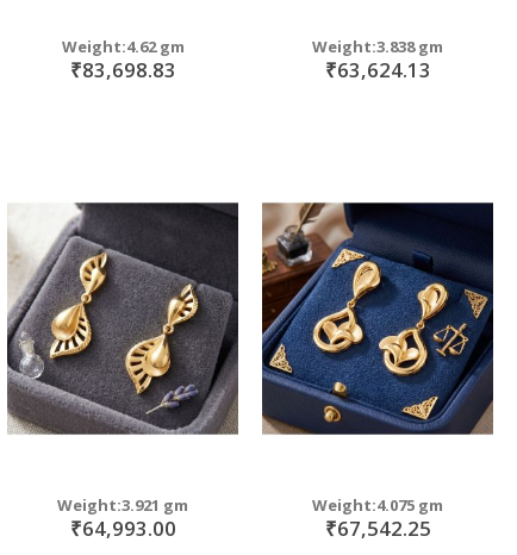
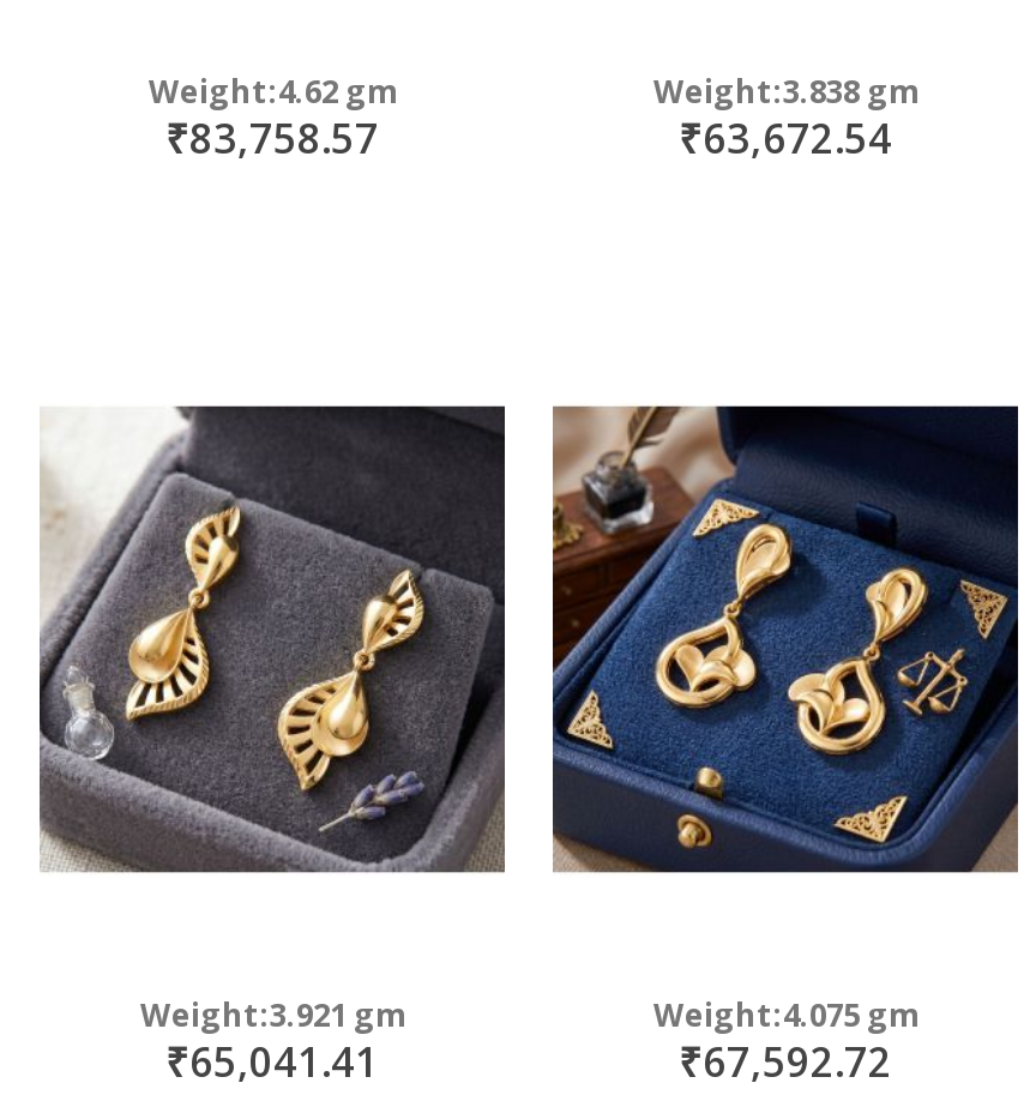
[70,56,176,83] ₹83,698.83 -> [165,110,379,166] ₹83,758.57
[325,56,431,83] ₹63,624.13 -> [679,110,892,166] ₹63,672.54
[70,514,176,542] ₹64,993.00 -> [165,1033,379,1089] ₹65,041.41
[325,514,431,542] ₹67,542.25 -> [679,1033,892,1089] ₹67,592.72

